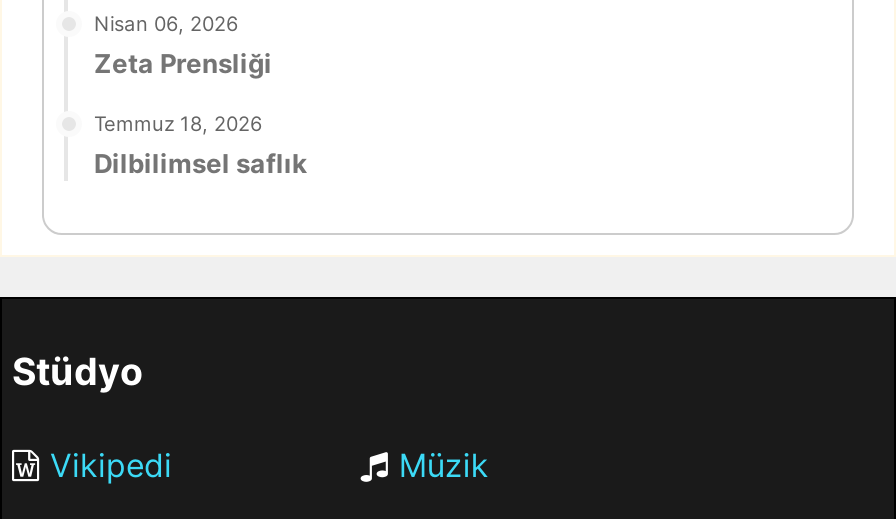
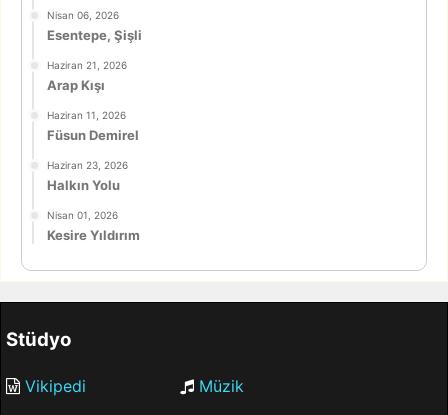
[94,46,308,178] Zeta Prensliği | Temmuz 18, 2026 | Dilbilimsel saflık -> [47,27,142,242] Esentepe, Şişli | Haziran 21, 2026 | Arap Kışı | Haziran 11, 2026 | Füsun Demirel | Haziran 23, 2026 | Halkın Yolu | Nisan 01, 2026 | Kesire Yıldırım

